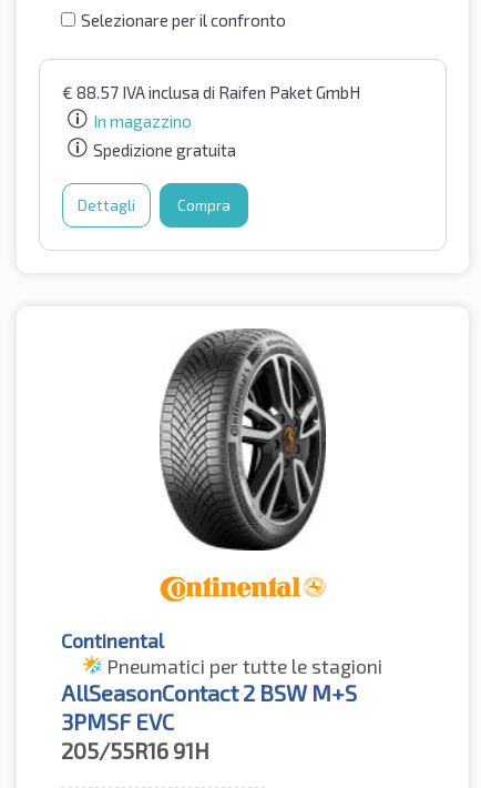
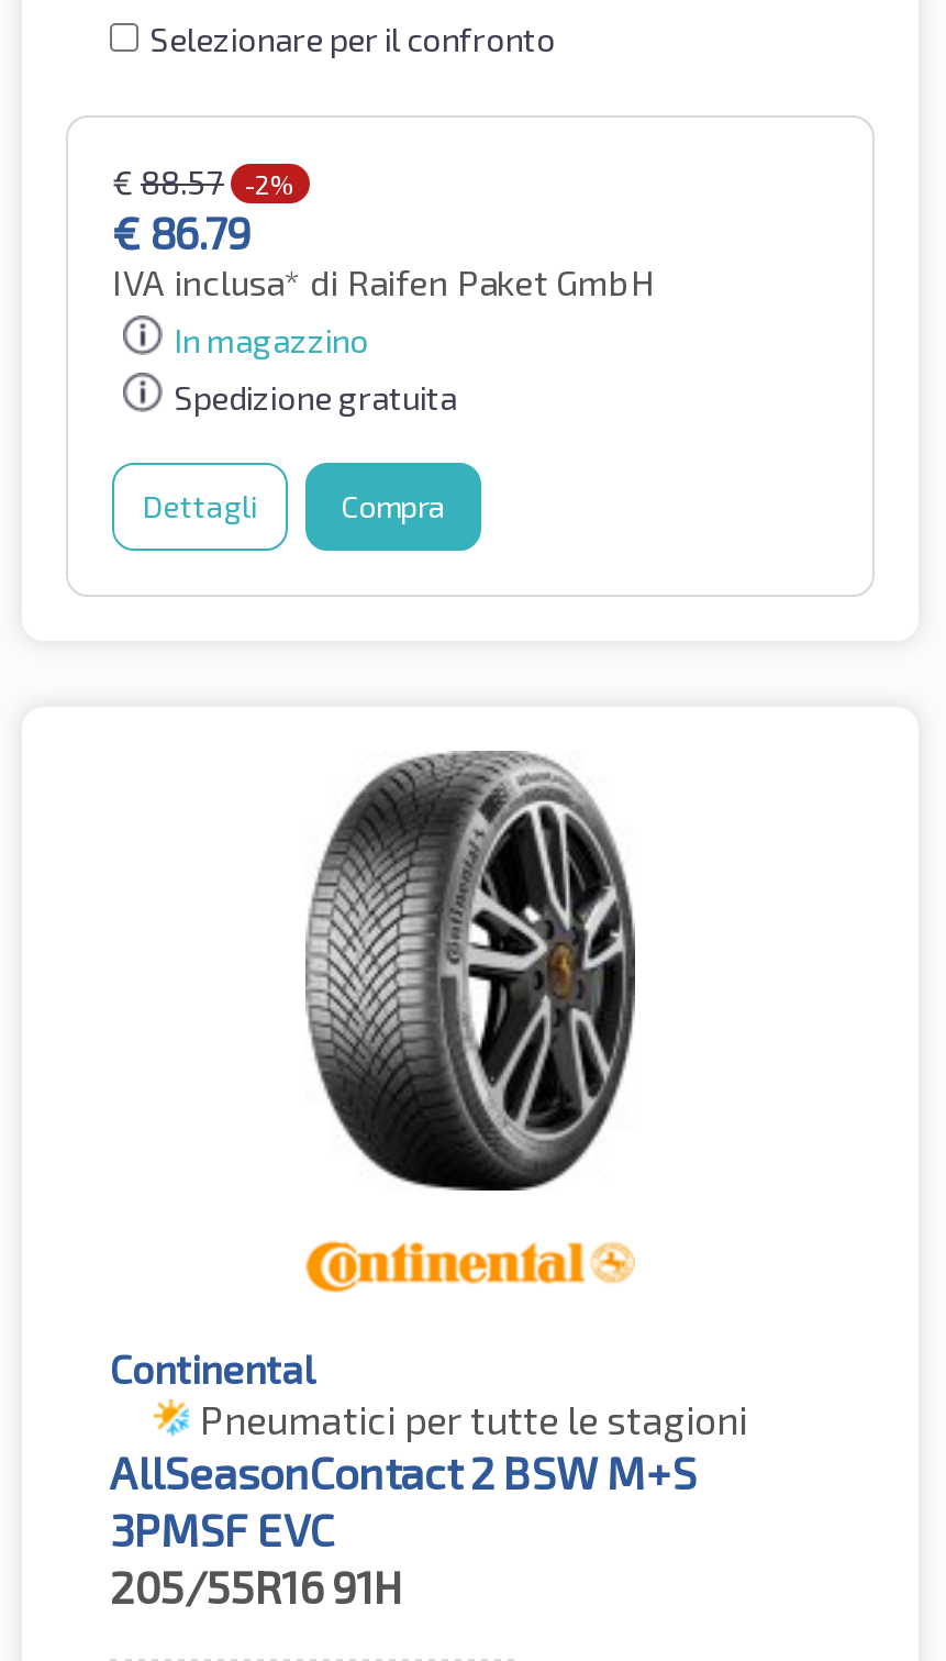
[62,82,360,102] € 88.57 IVA inclusa di Raifen Paket GmbH -> [112,162,657,303] € 88.57 | -2% | € 86.79 | IVA inclusa* di Raifen Paket GmbH

